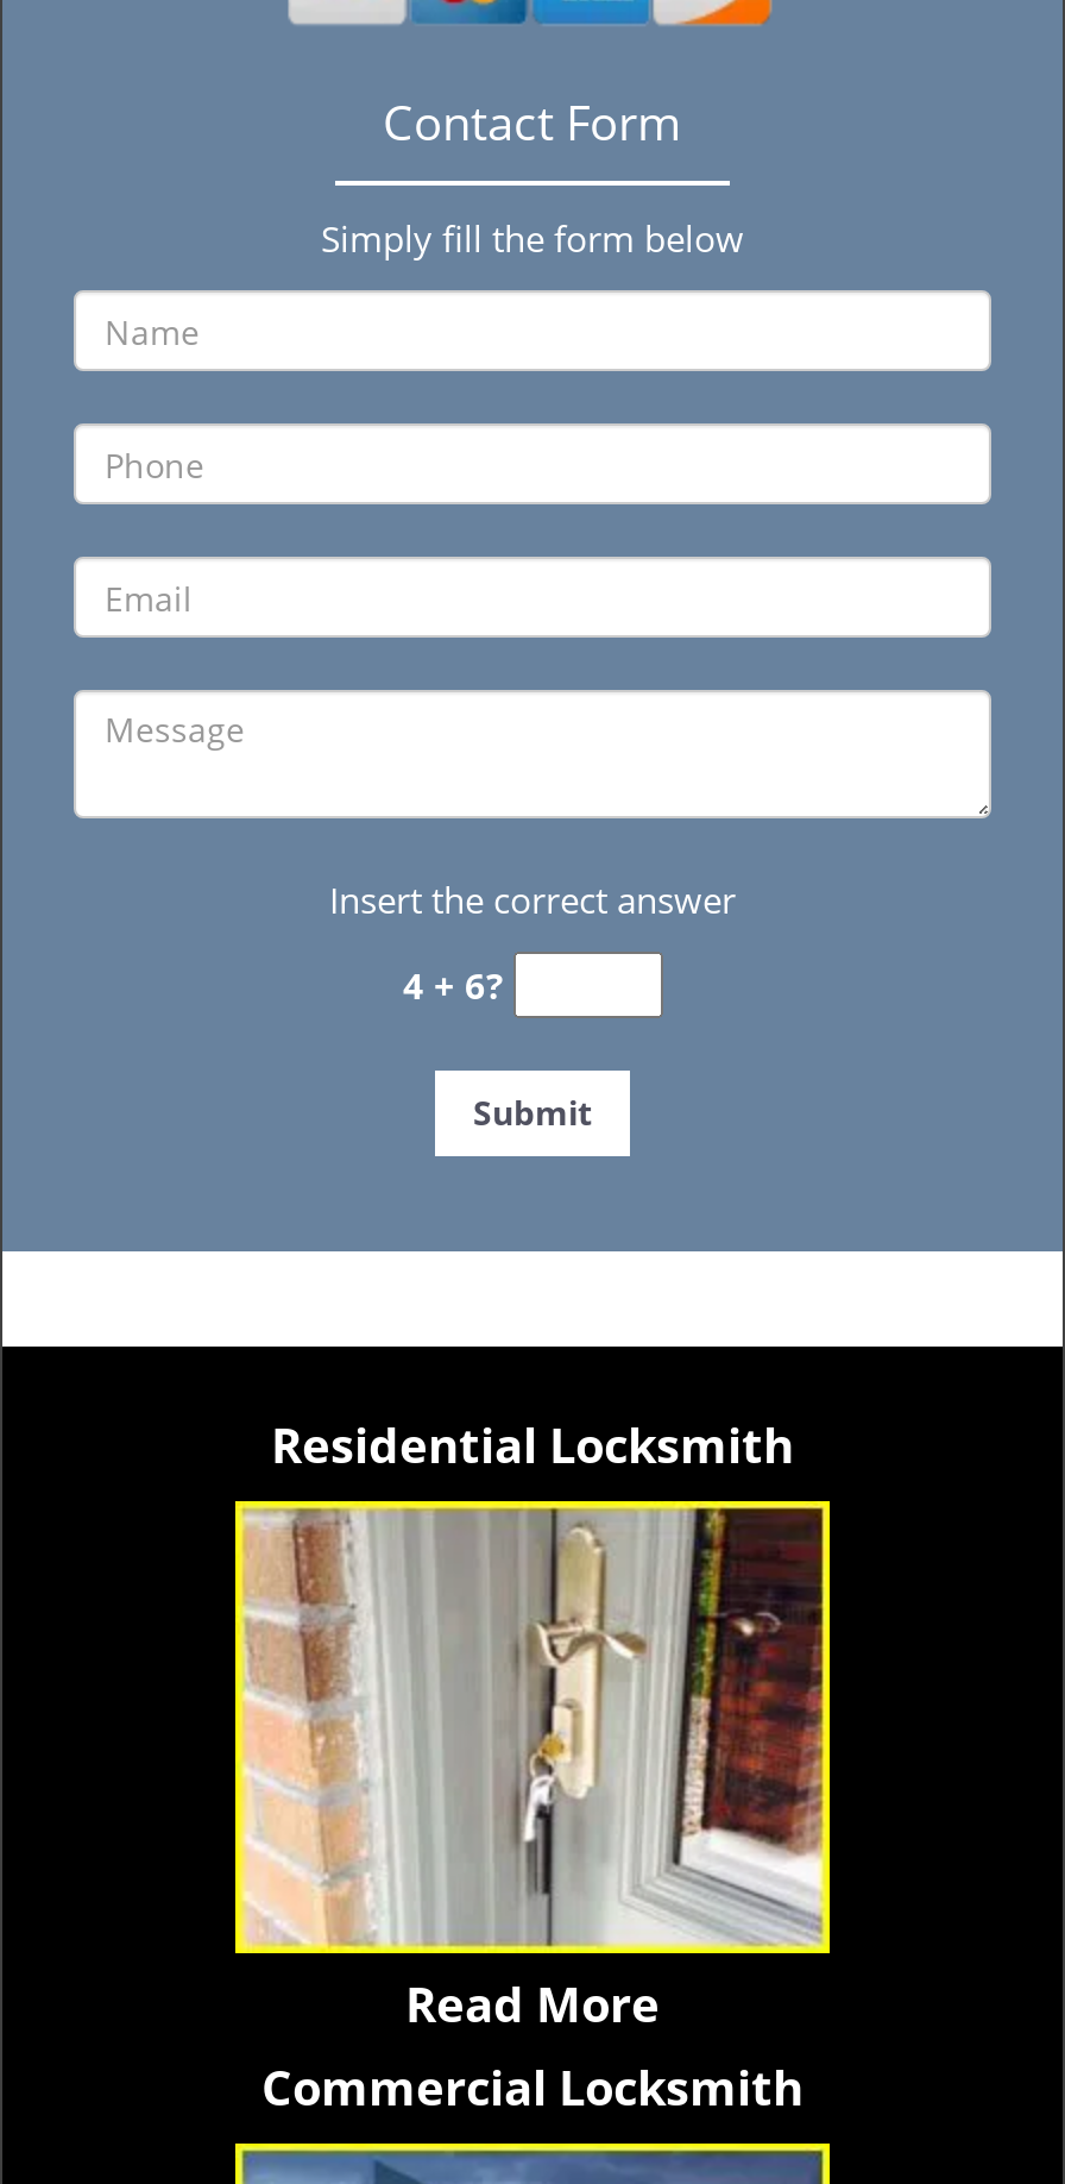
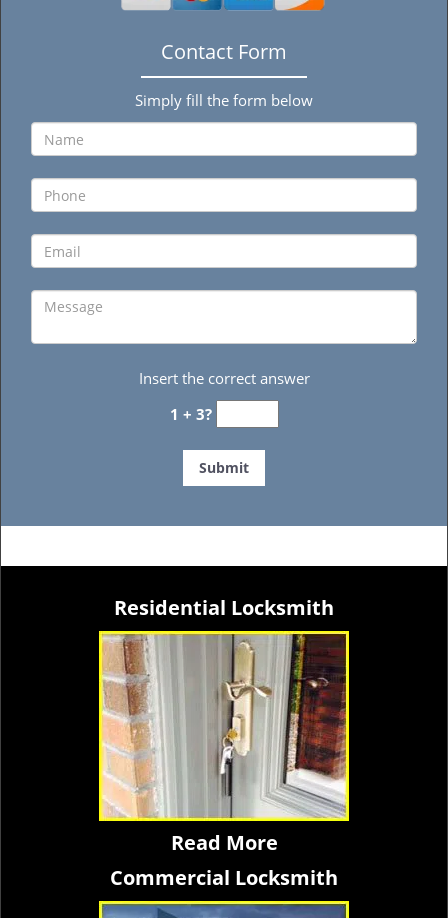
[403,961,503,1009] 4 + 6? -> [169,404,211,424] 1 + 3?

